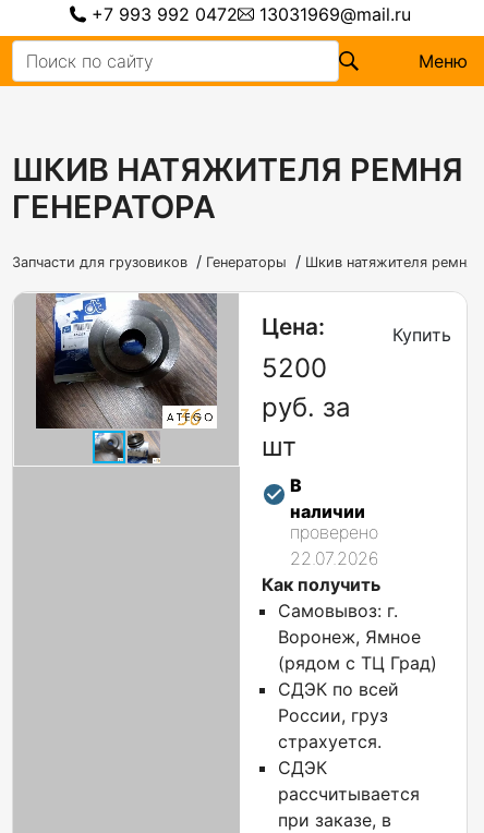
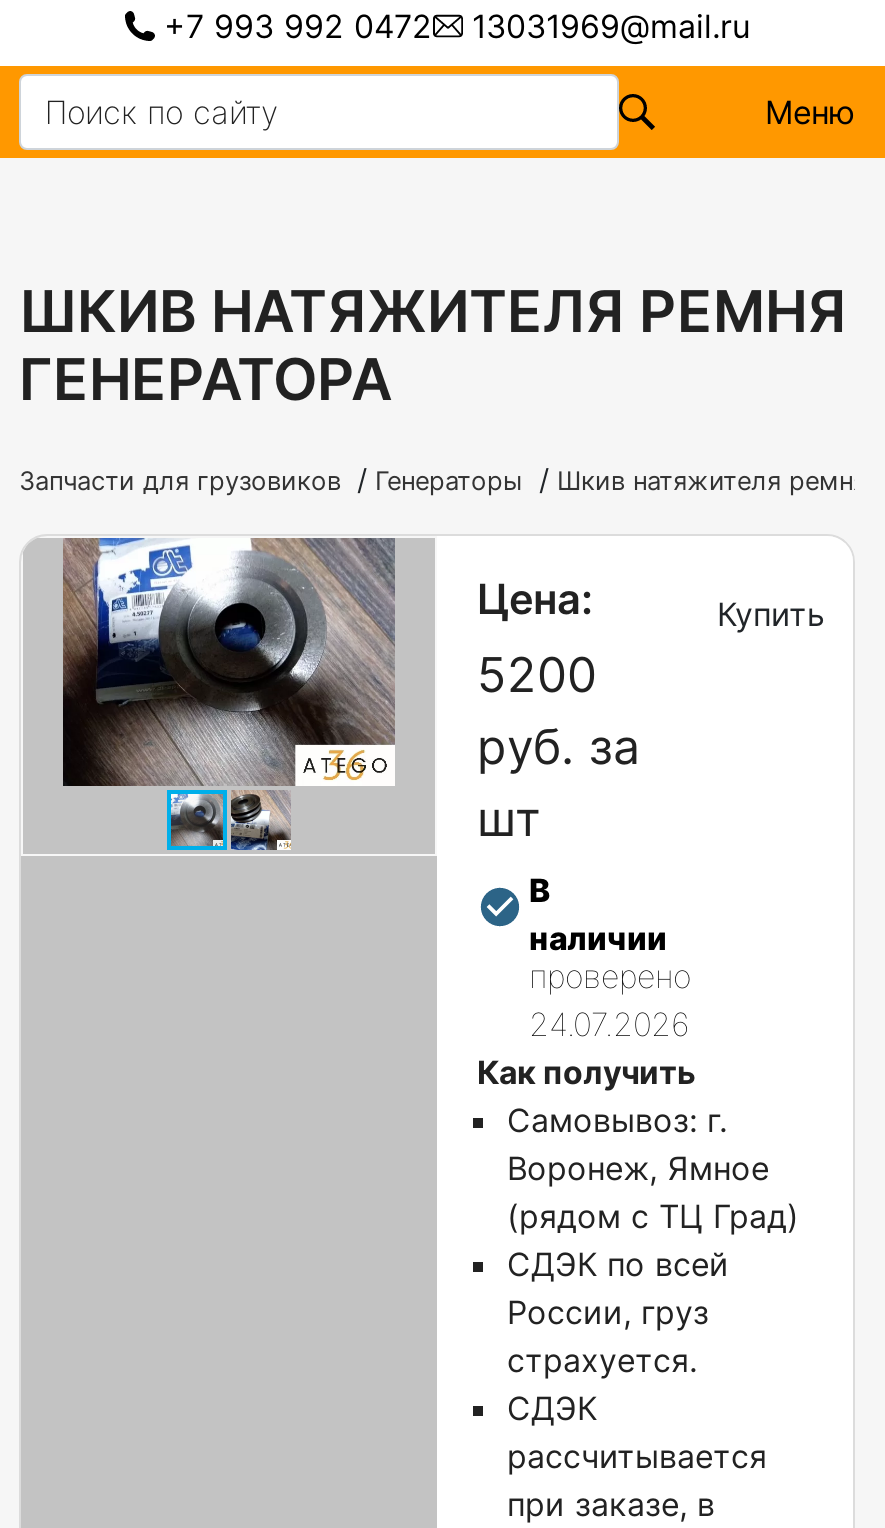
[290,547,378,569] 22.07.2026 -> [529,1004,689,1044] 24.07.2026

